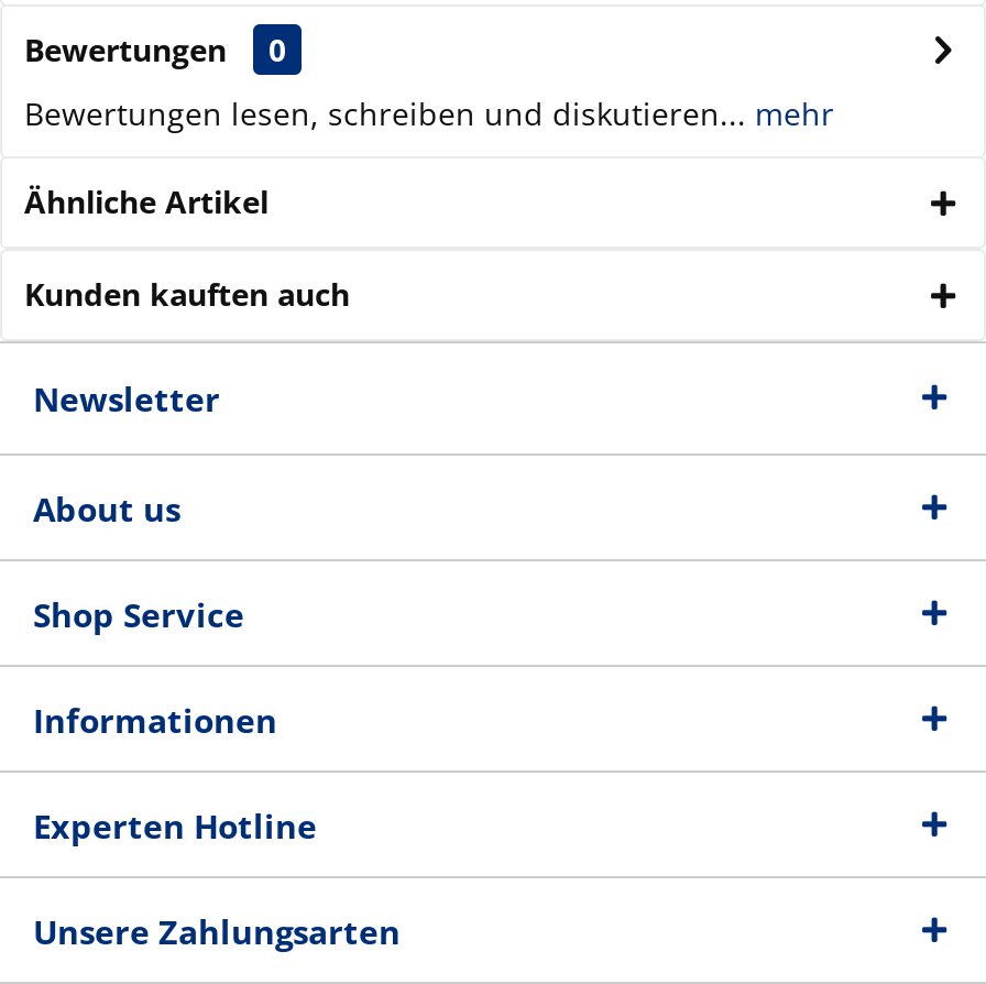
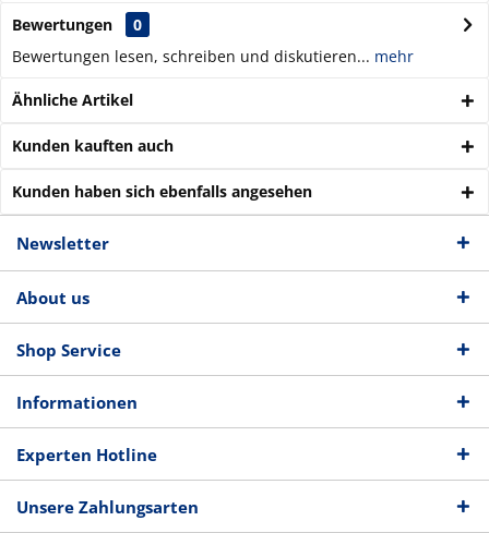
none -> [12,181,312,202] Kunden haben sich ebenfalls angesehen

